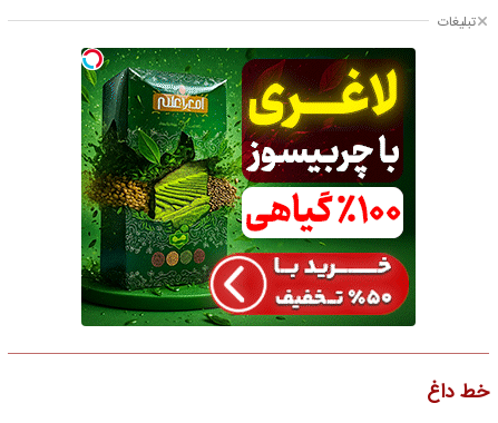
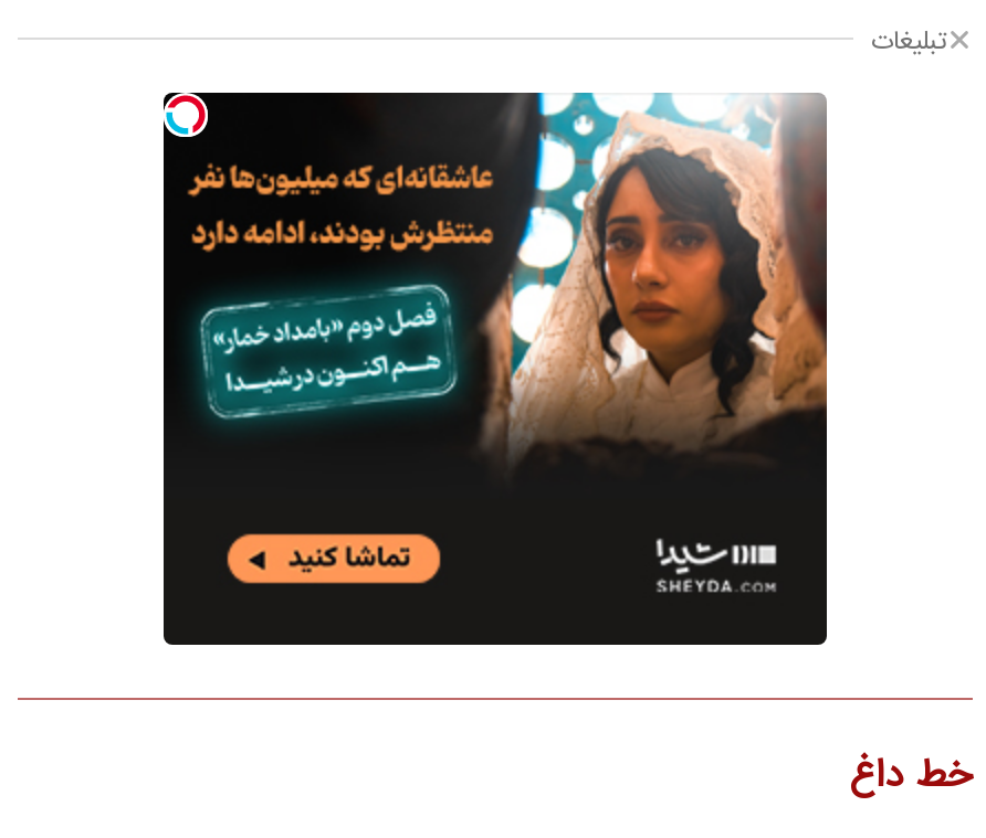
[80,47,417,327] [image] -> [161,89,829,648] [image]

